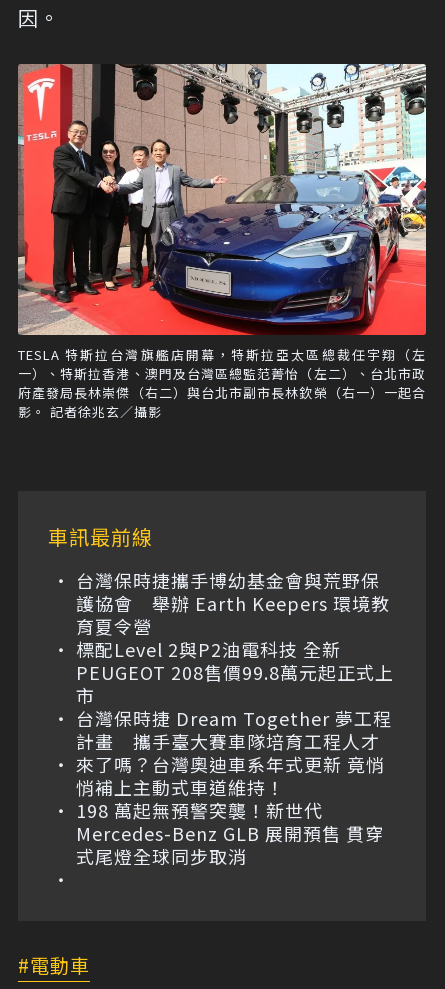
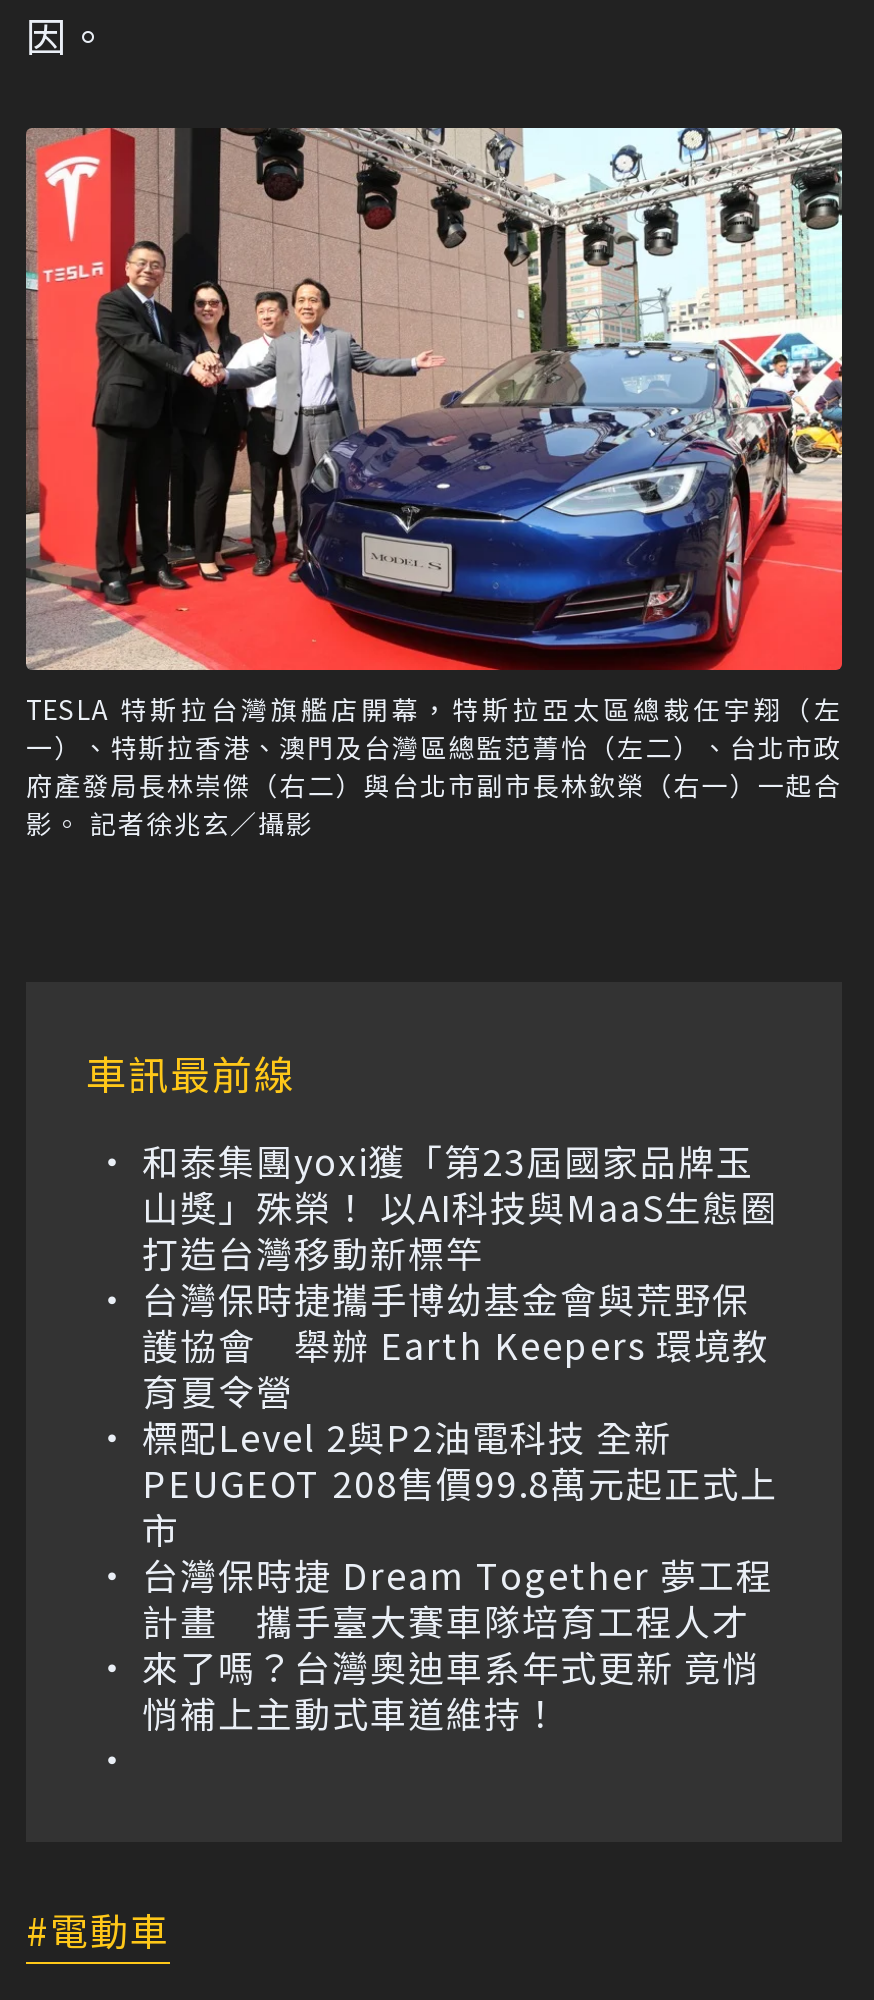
none -> [142,1134,778,1278] 和泰集團yoxi獲「第23屆國家品牌玉 | 山獎」殊榮！ 以AI科技與MaaS生態圈 | 打造台灣移動新標竿
moved [76,567,394,800] -> [142,1272,778,1738]: 台灣保時捷攜手博幼基金會與荒野保 | 護協會 舉辦 Earth Keepers 環境教 | 標配Level 2與P2油電科技 全新 | ... | 來了嗎？台灣奧迪車系年式更新 竟悄 | 悄補上主動式車道維持！
[76,797,384,869] 198 萬起無預警突襲！新世代 | Mercedes-Benz GLB 展開預售 貫穿 | 式尾燈全球同步取消 -> none

